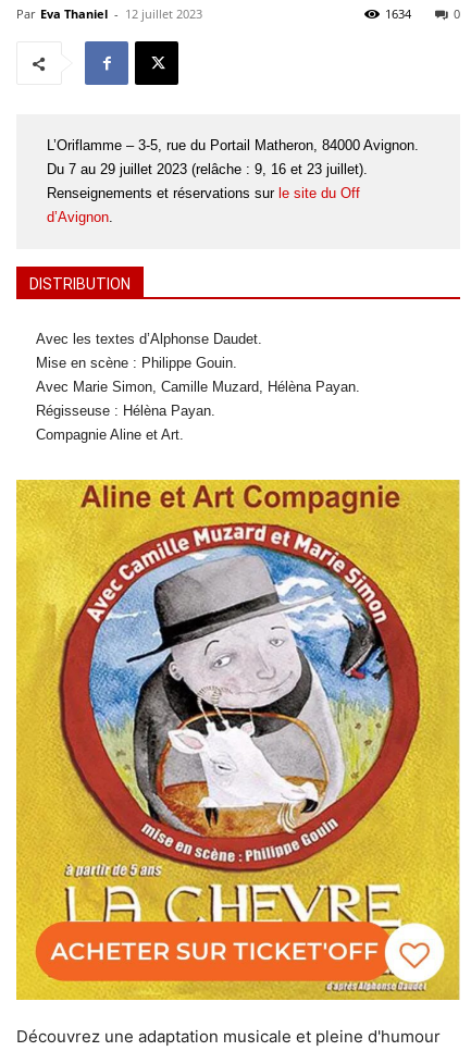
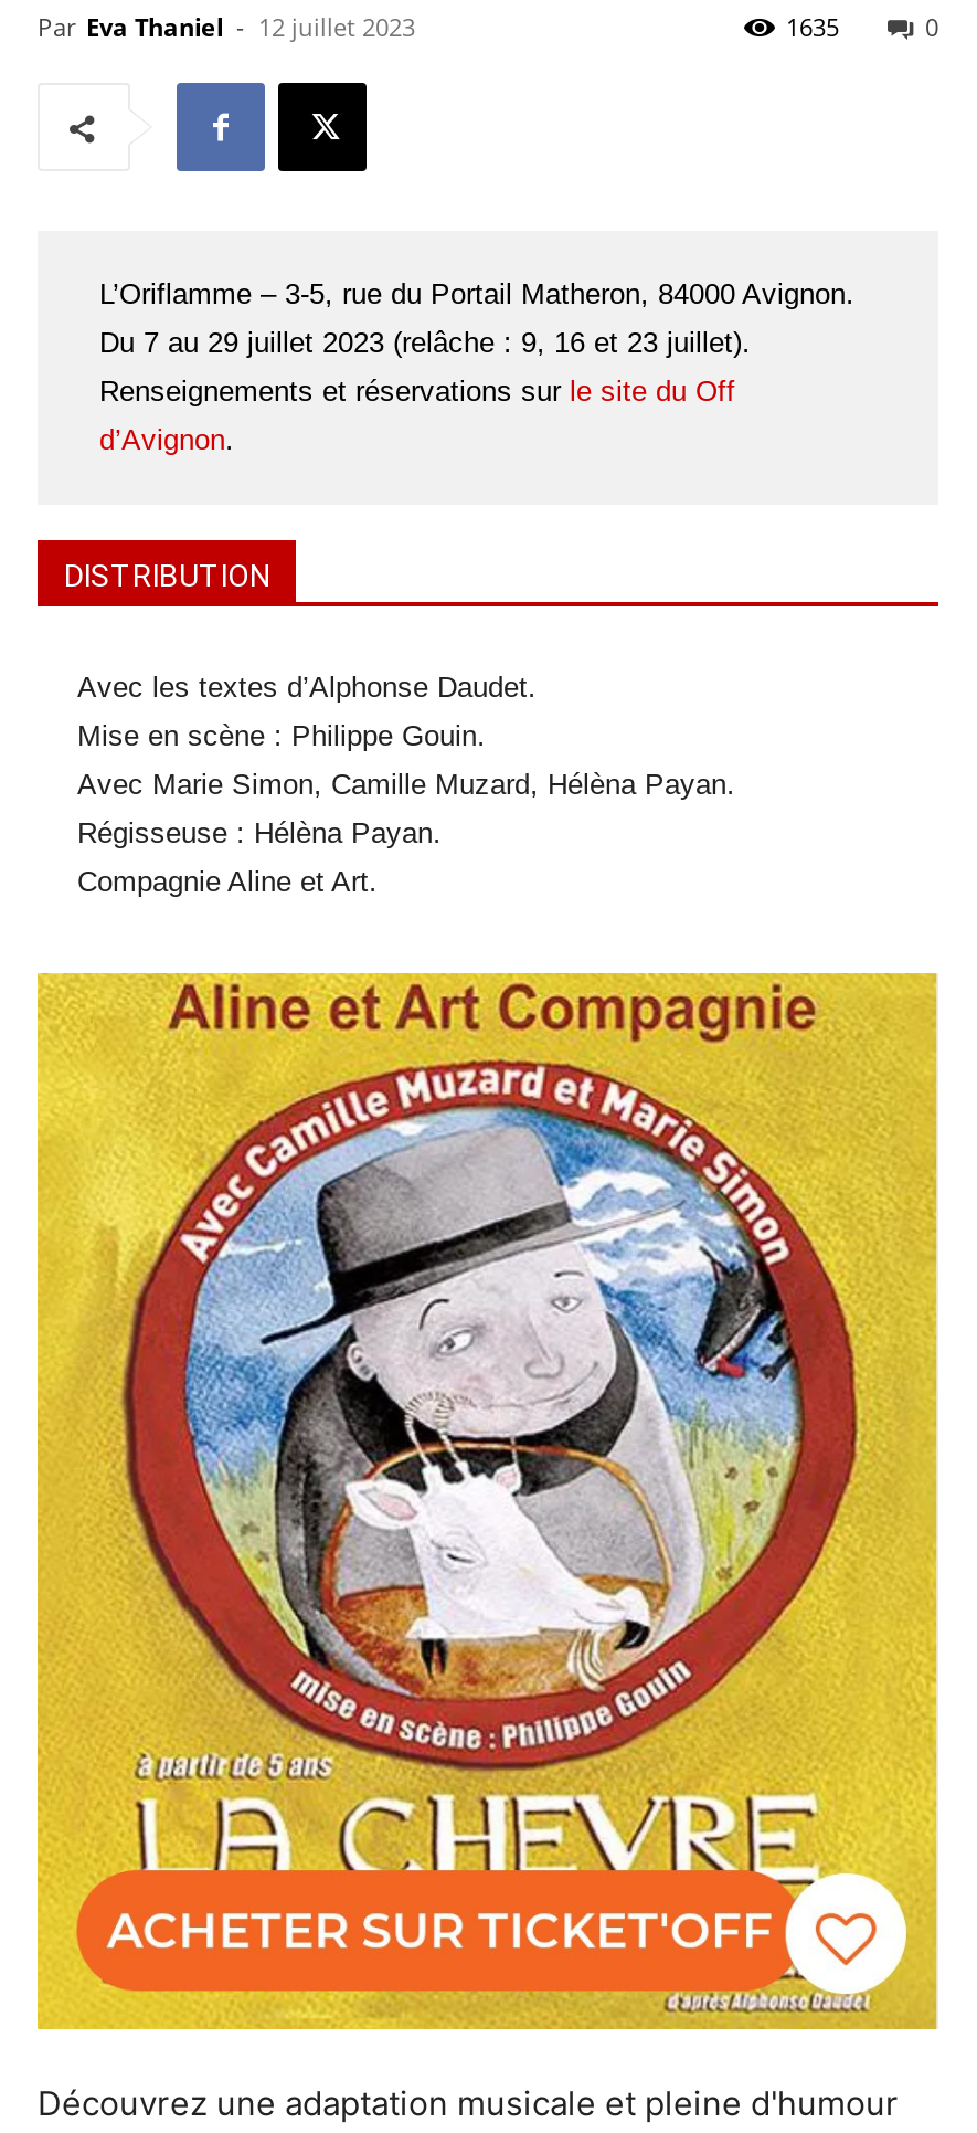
[385,5,411,22] 1634 -> [786,10,839,43] 1635

